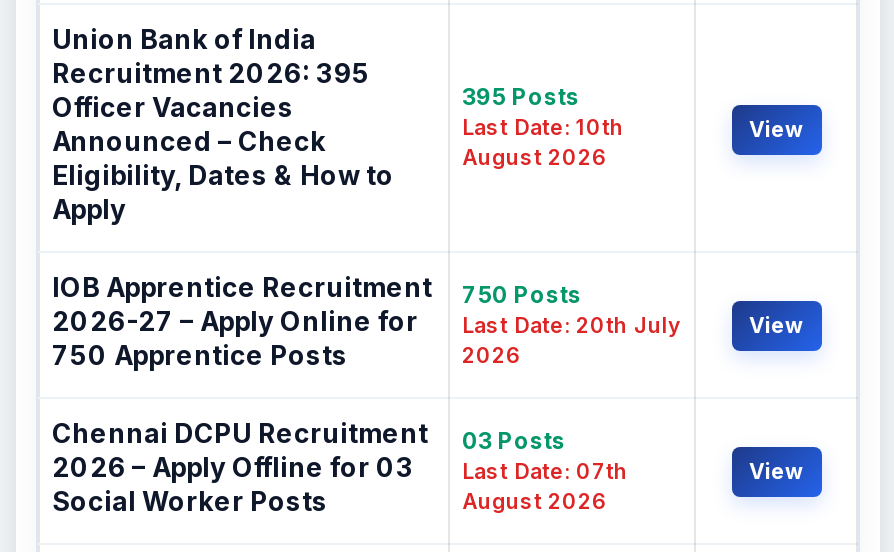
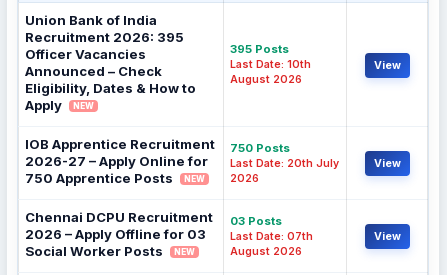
none -> [73,101,94,111] NEW
none -> [184,174,205,184] NEW
none -> [174,247,195,257] NEW

